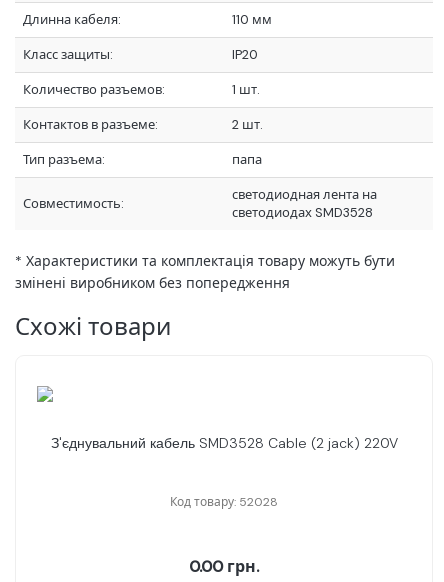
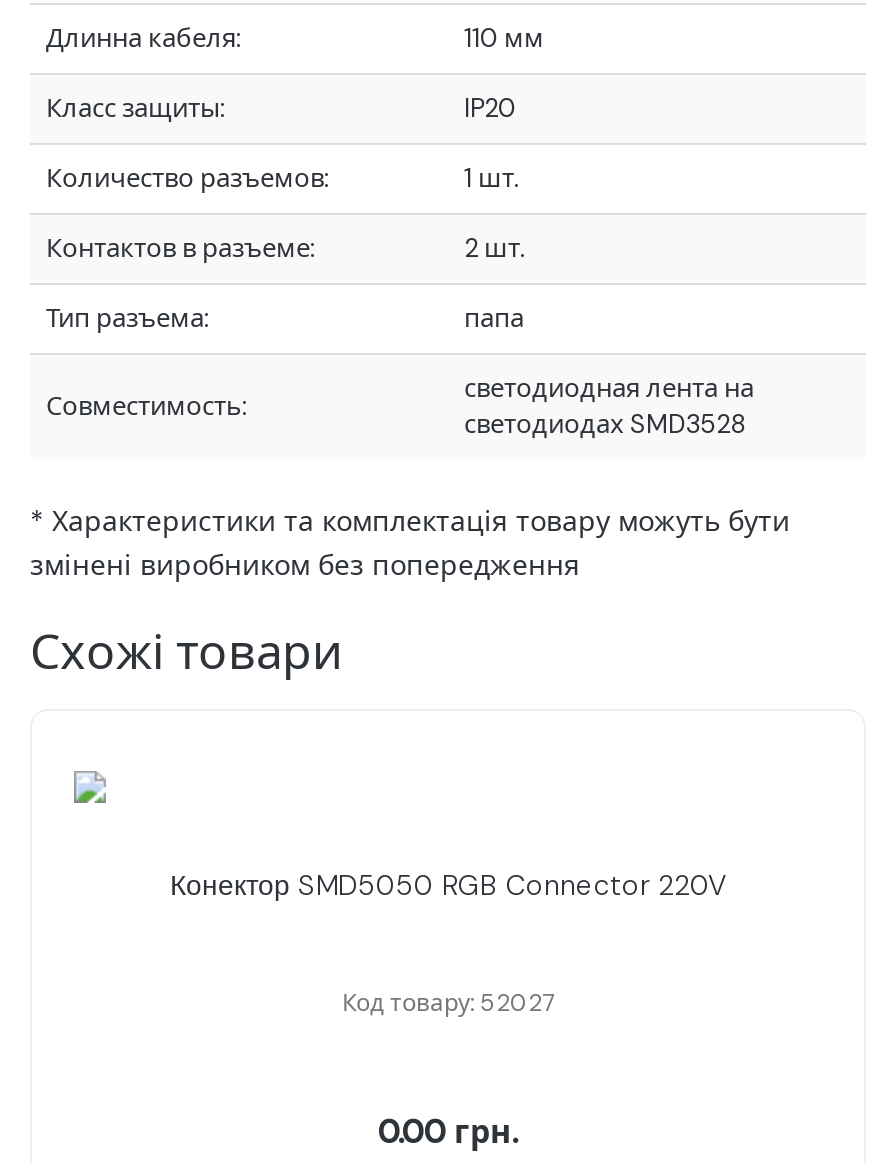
[50,434,397,452] З'єднувальний кабель SMD3528 Cable (2 jack) 220V -> [170,867,726,903] Конектор SMD5050 RGB Connector 220V
[170,494,278,510] Код товару: 52028 -> [342,987,554,1019] Код товару: 52027

